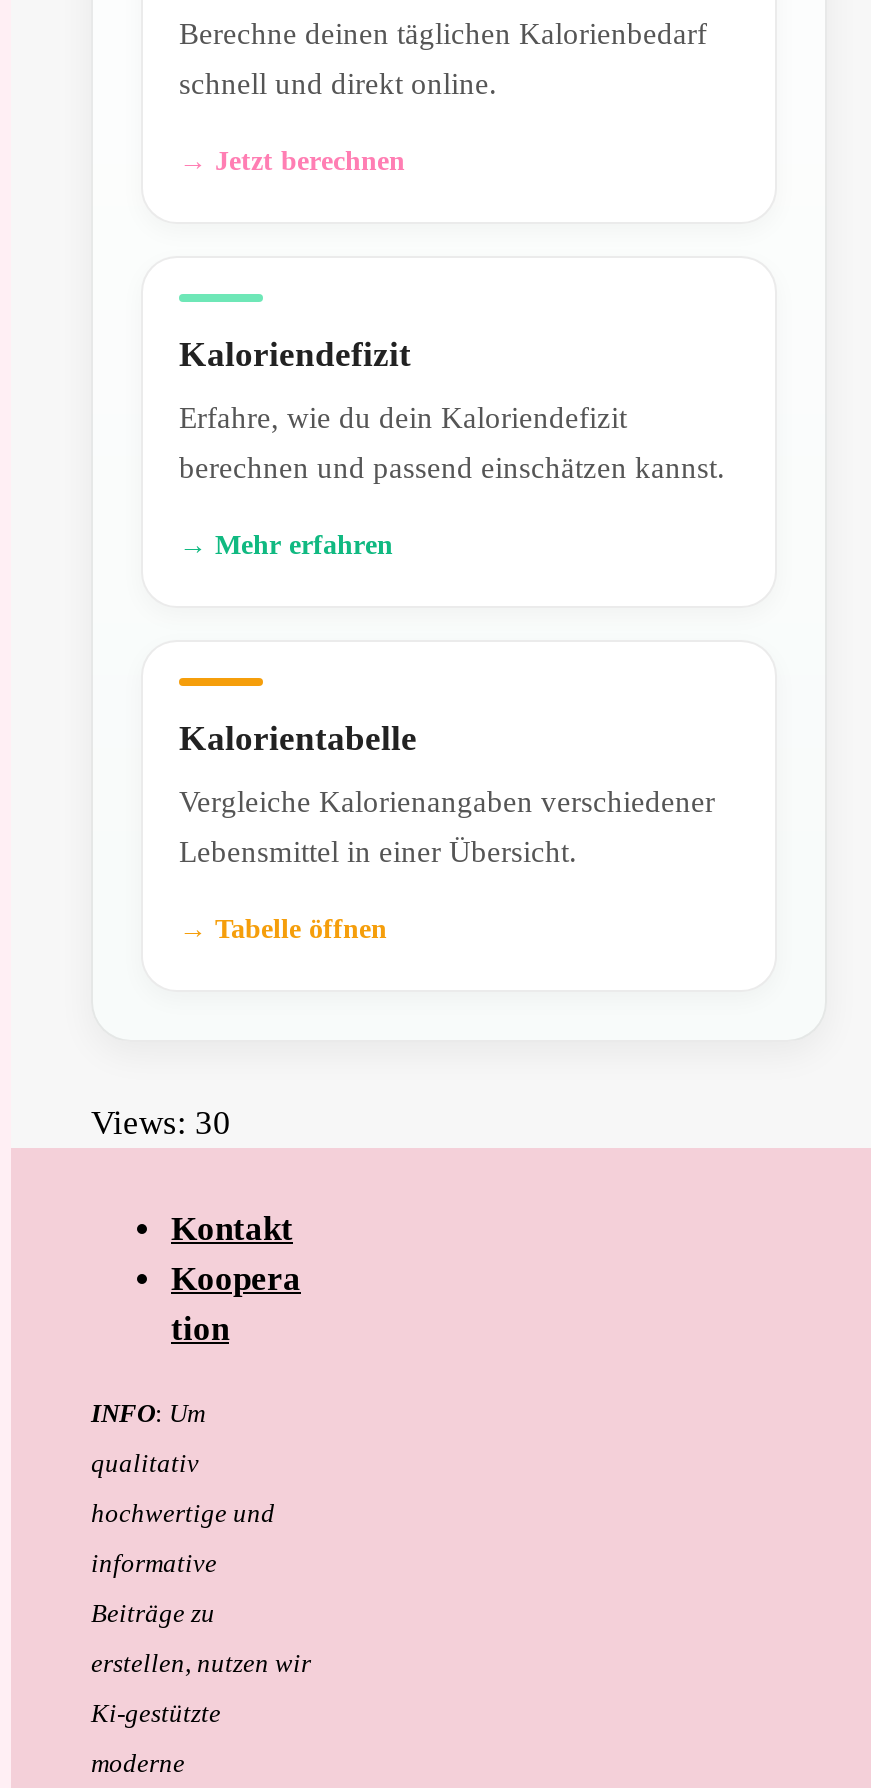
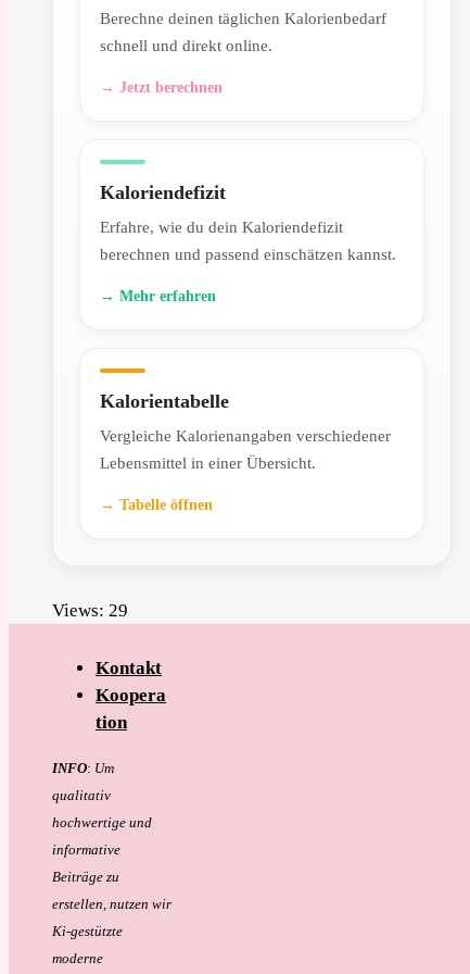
[91,1104,231,1142] Views: 30 -> [52,600,128,621] Views: 29

